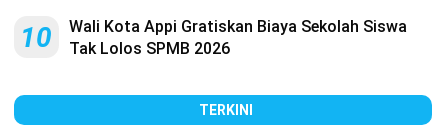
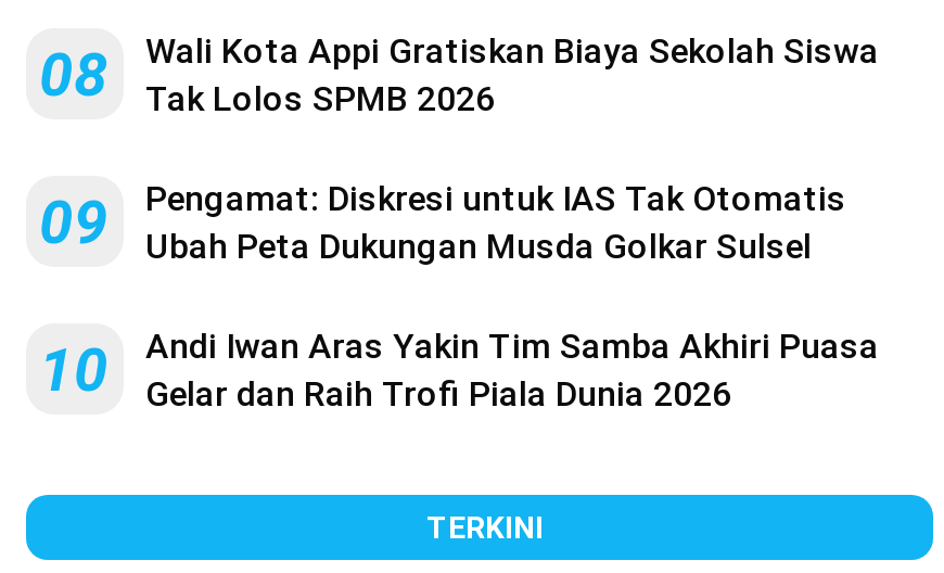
[20,17,407,58] 10 Wali Kota Appi Gratiskan Biaya Sekolah Siswa Tak Lolos SPMB 2026 -> [39,31,879,120] 08 Wali Kota Appi Gratiskan Biaya Sekolah Siswa Tak Lolos SPMB 2026
none -> [39,178,879,415] 09 | Pengamat: Diskresi untuk IAS Tak Otomatis | Ubah Peta Dukungan Musda Golkar Sulsel | 10 | Andi Iwan Aras Yakin Tim Samba Akhiri Puasa | Gelar dan Raih Trofi Piala Dunia 2026

